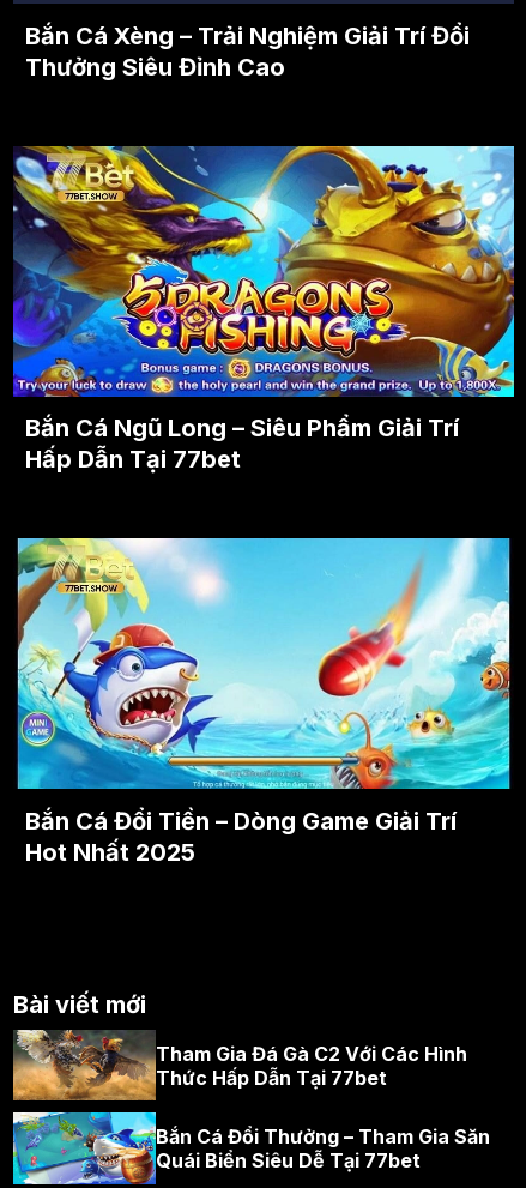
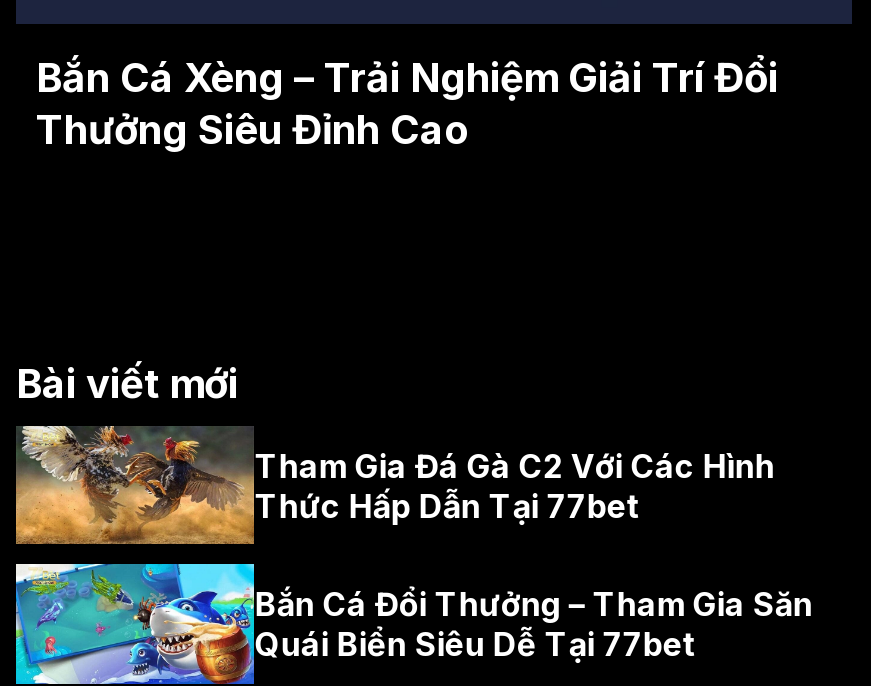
[12,145,515,474] [image] | Bắn Cá Ngũ Long – Siêu Phẩm Giải Trí | Hấp Dẫn Tại 77bet -> none
[17,537,512,866] [image] | Bắn Cá Đổi Tiền – Dòng Game Giải Trí | Hot Nhất 2025 -> none

